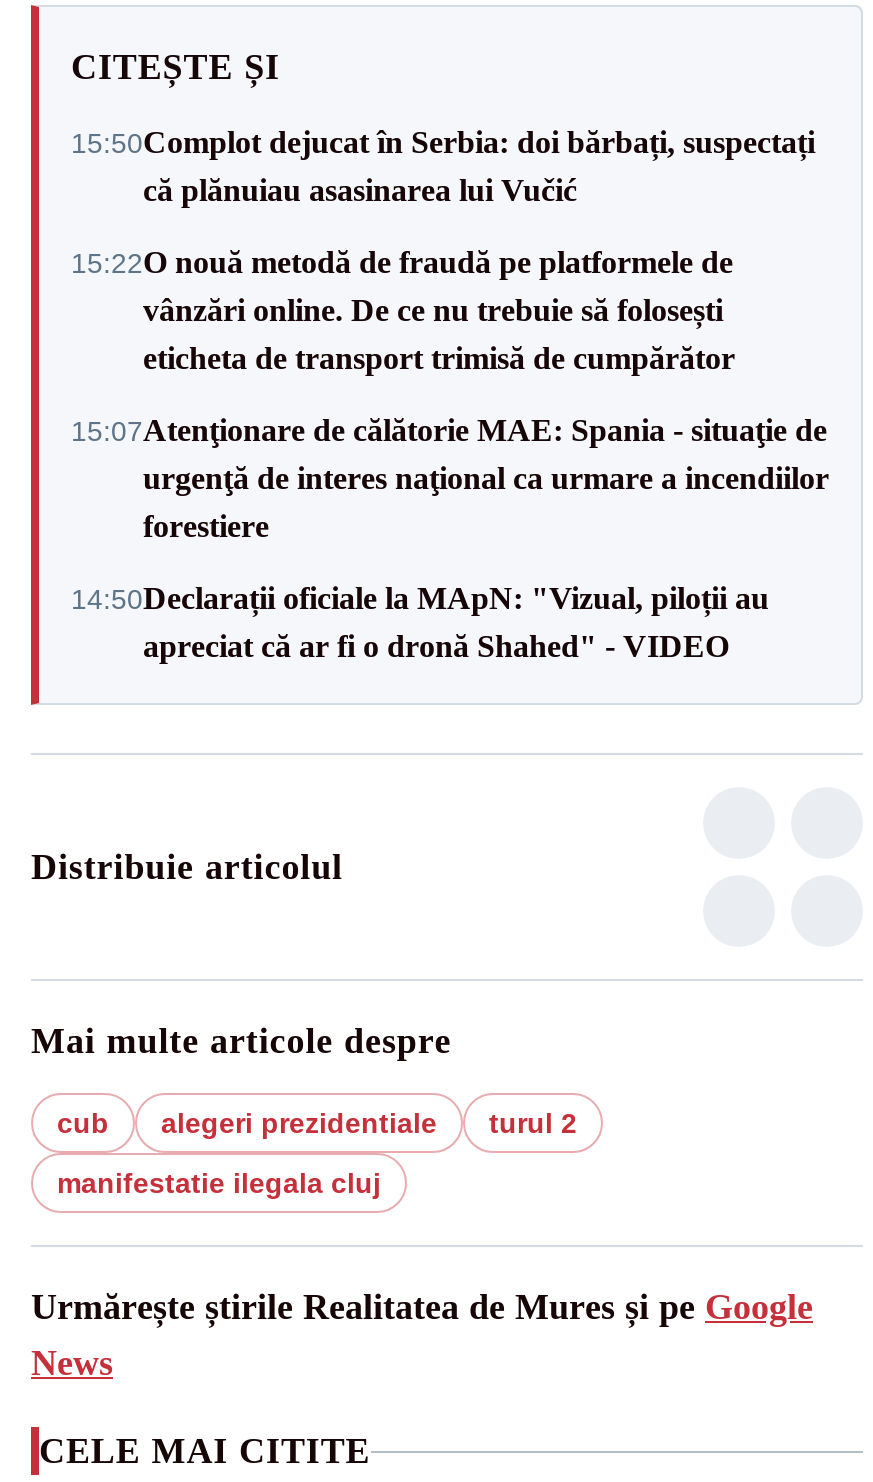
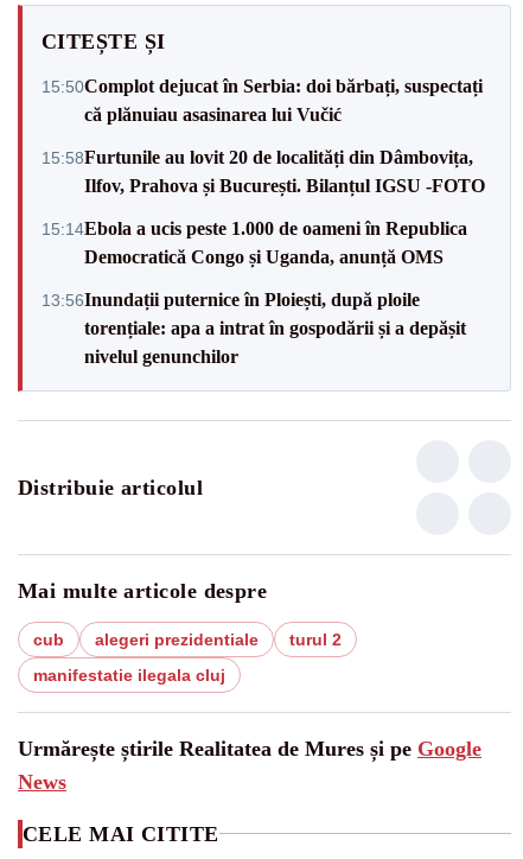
[71,245,735,375] 15:22O nouă metodă de fraudă pe platformele de | vânzări online. De ce nu trebuie să folosești | eticheta de transport trimisă de cumpărător -> [42,147,485,195] 15:58Furtunile au lovit 20 de localități din Dâmbovița, | Ilfov, Prahova și București. Bilanțul IGSU -FOTO
[71,413,829,543] 15:07Atenţionare de călătorie MAE: Spania - situaţie de | urgenţă de interes naţional ca urmare a incendiilor | forestiere -> [42,218,467,266] 15:14Ebola a ucis peste 1.000 de oameni în Republica | Democratică Congo și Uganda, anunță OMS
[71,581,769,663] 14:50Declarații oficiale la MApN: "Vizual, piloții au | apreciat că ar fi o dronă Shahed" - VIDEO -> [42,289,466,366] 13:56Inundații puternice în Ploiești, după ploile | torențiale: apa a intrat în gospodării și a depășit | nivelul genunchilor

